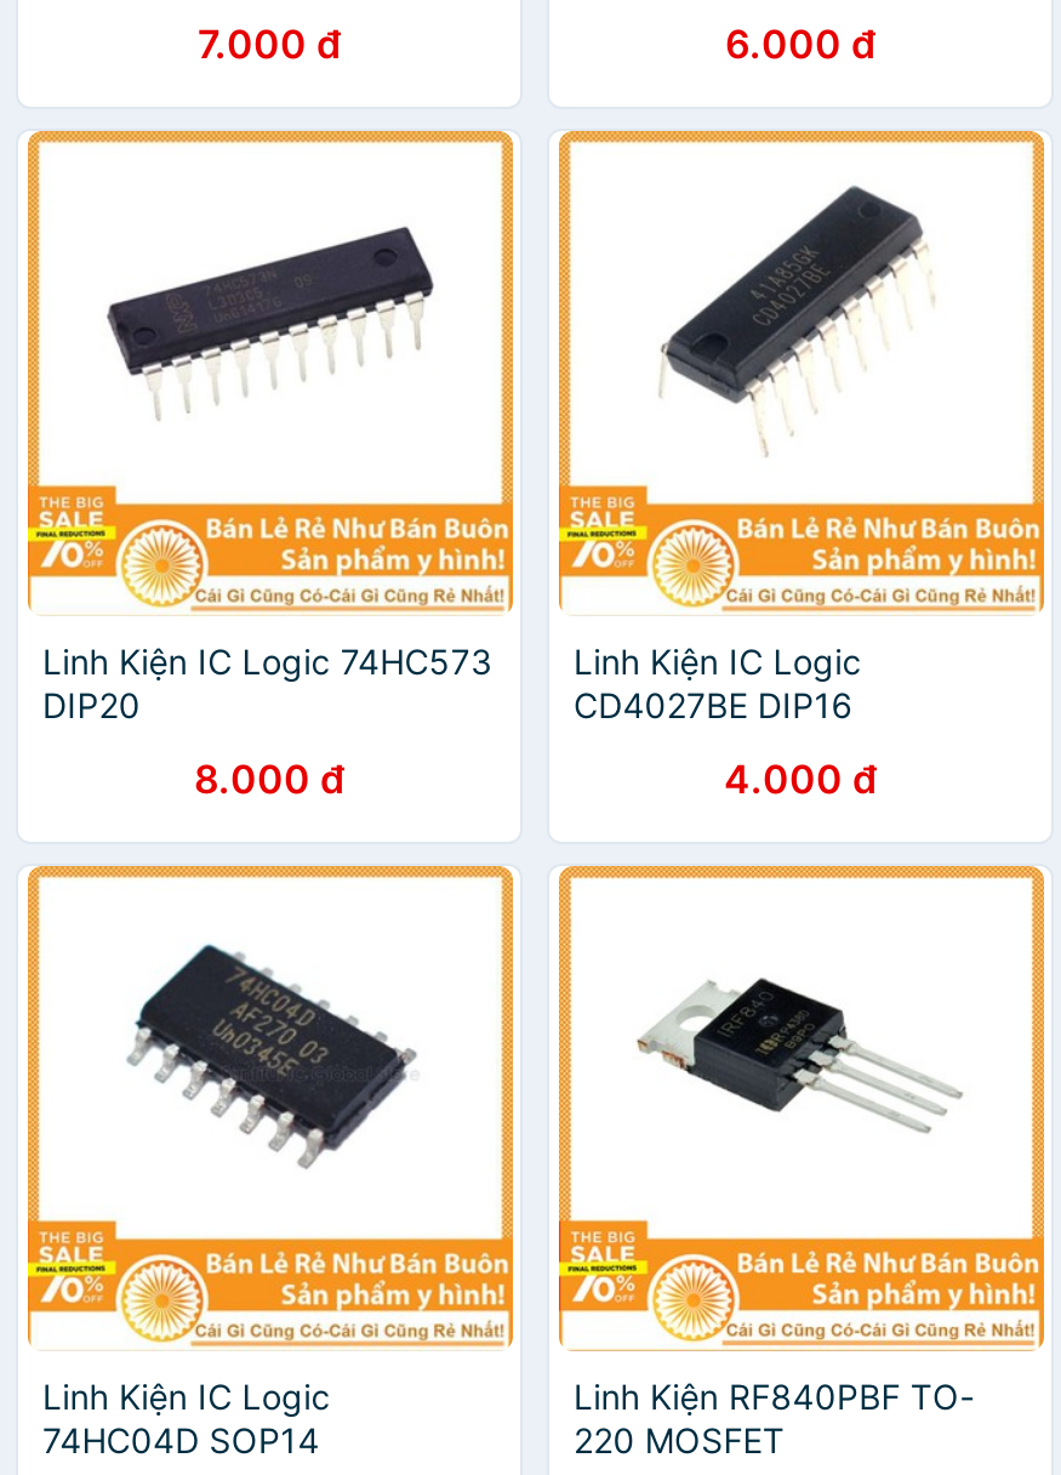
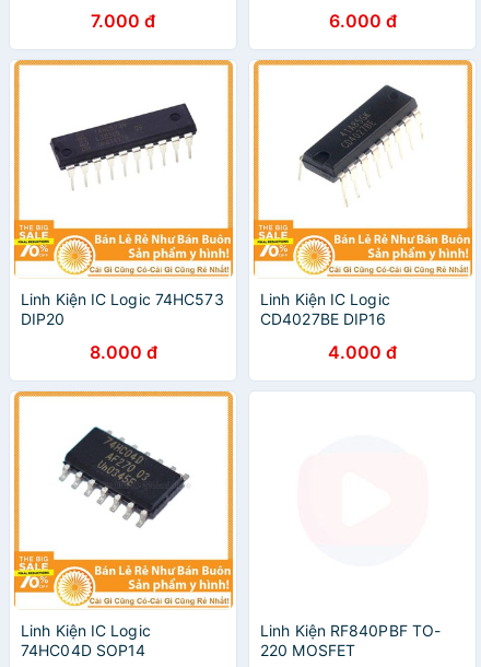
[557,864,1046,1351] [image] -> none

